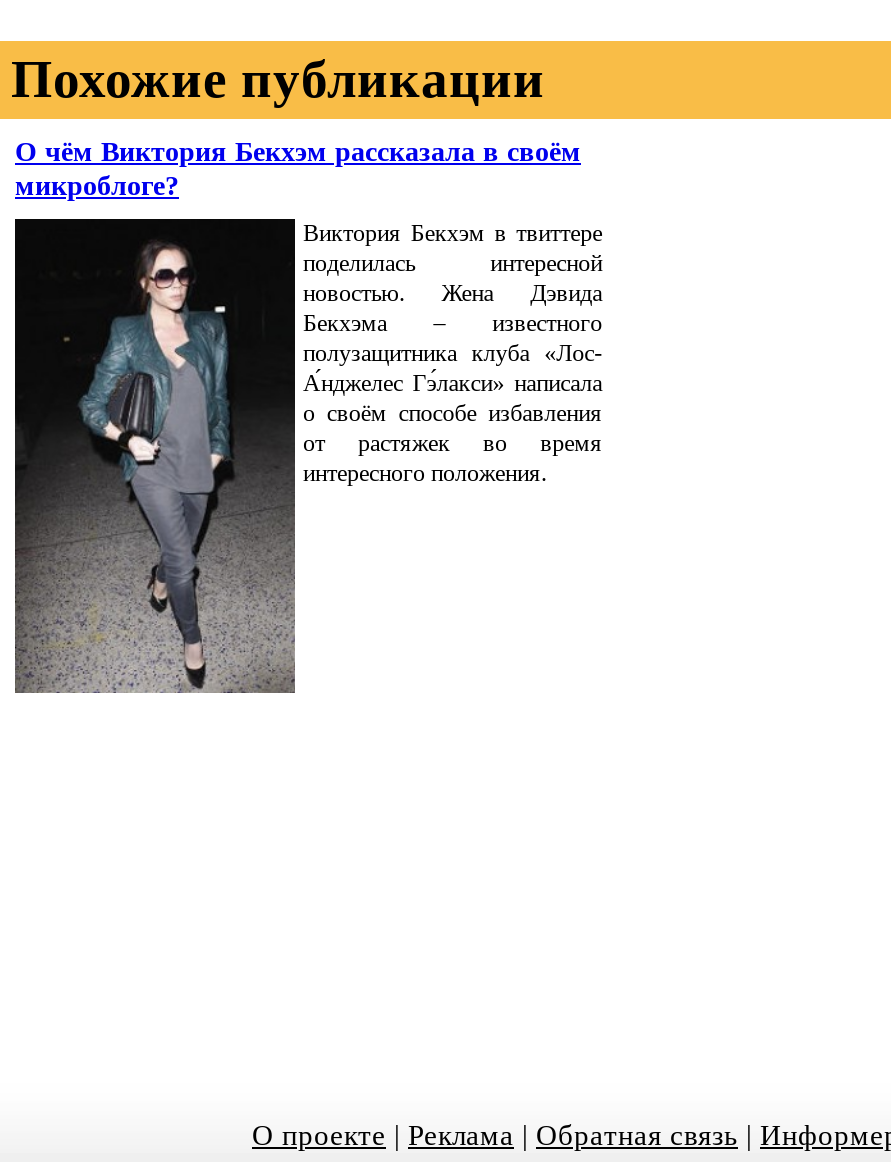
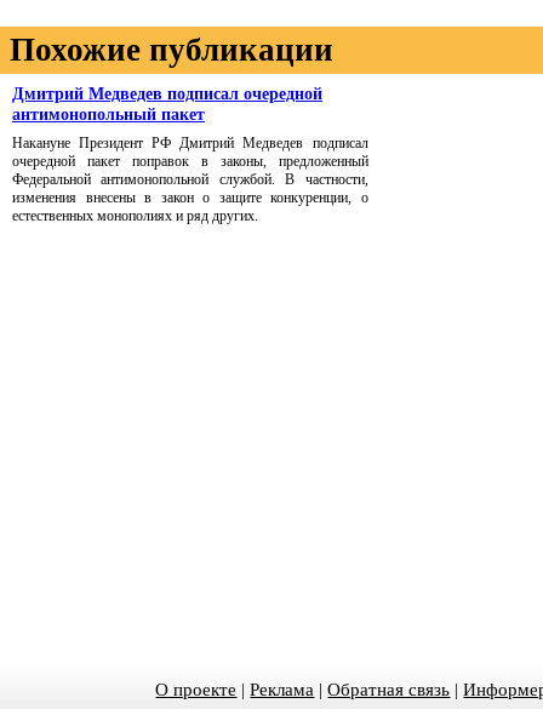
[15,135,581,201] О чём Виктория Бекхэм рассказала в своём | микроблоге? -> [12,84,322,124] Дмитрий Медведев подписал очередной | антимонопольный пакет
[303,219,602,487] Виктория Бекхэм в твиттере | поделилась интересной | новостью. Жена Дэвида | Бекхэма – известного | полузащитника клуба «Лос- | А́нджелес Гэ́лакси» написала | о своём способе избавления | от растяжек во время | интересного положения. -> [12,135,368,224] Накануне Президент РФ Дмитрий Медведев подписал | очередной пакет поправок в законы, предложенный | Федеральной антимонопольной службой. В частности, | изменения внесены в закон о защите конкуренции, о | естественных монополиях и ряд других.
[13,383,297,695] [image] -> none

